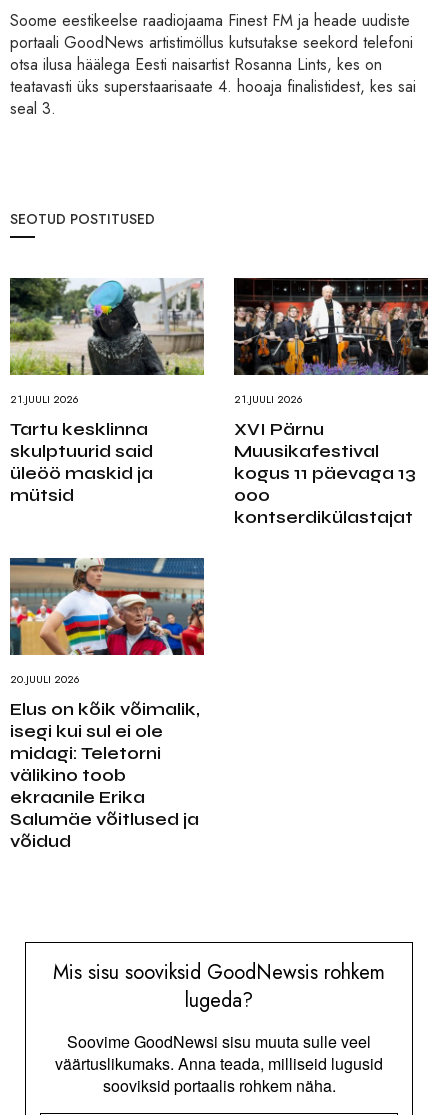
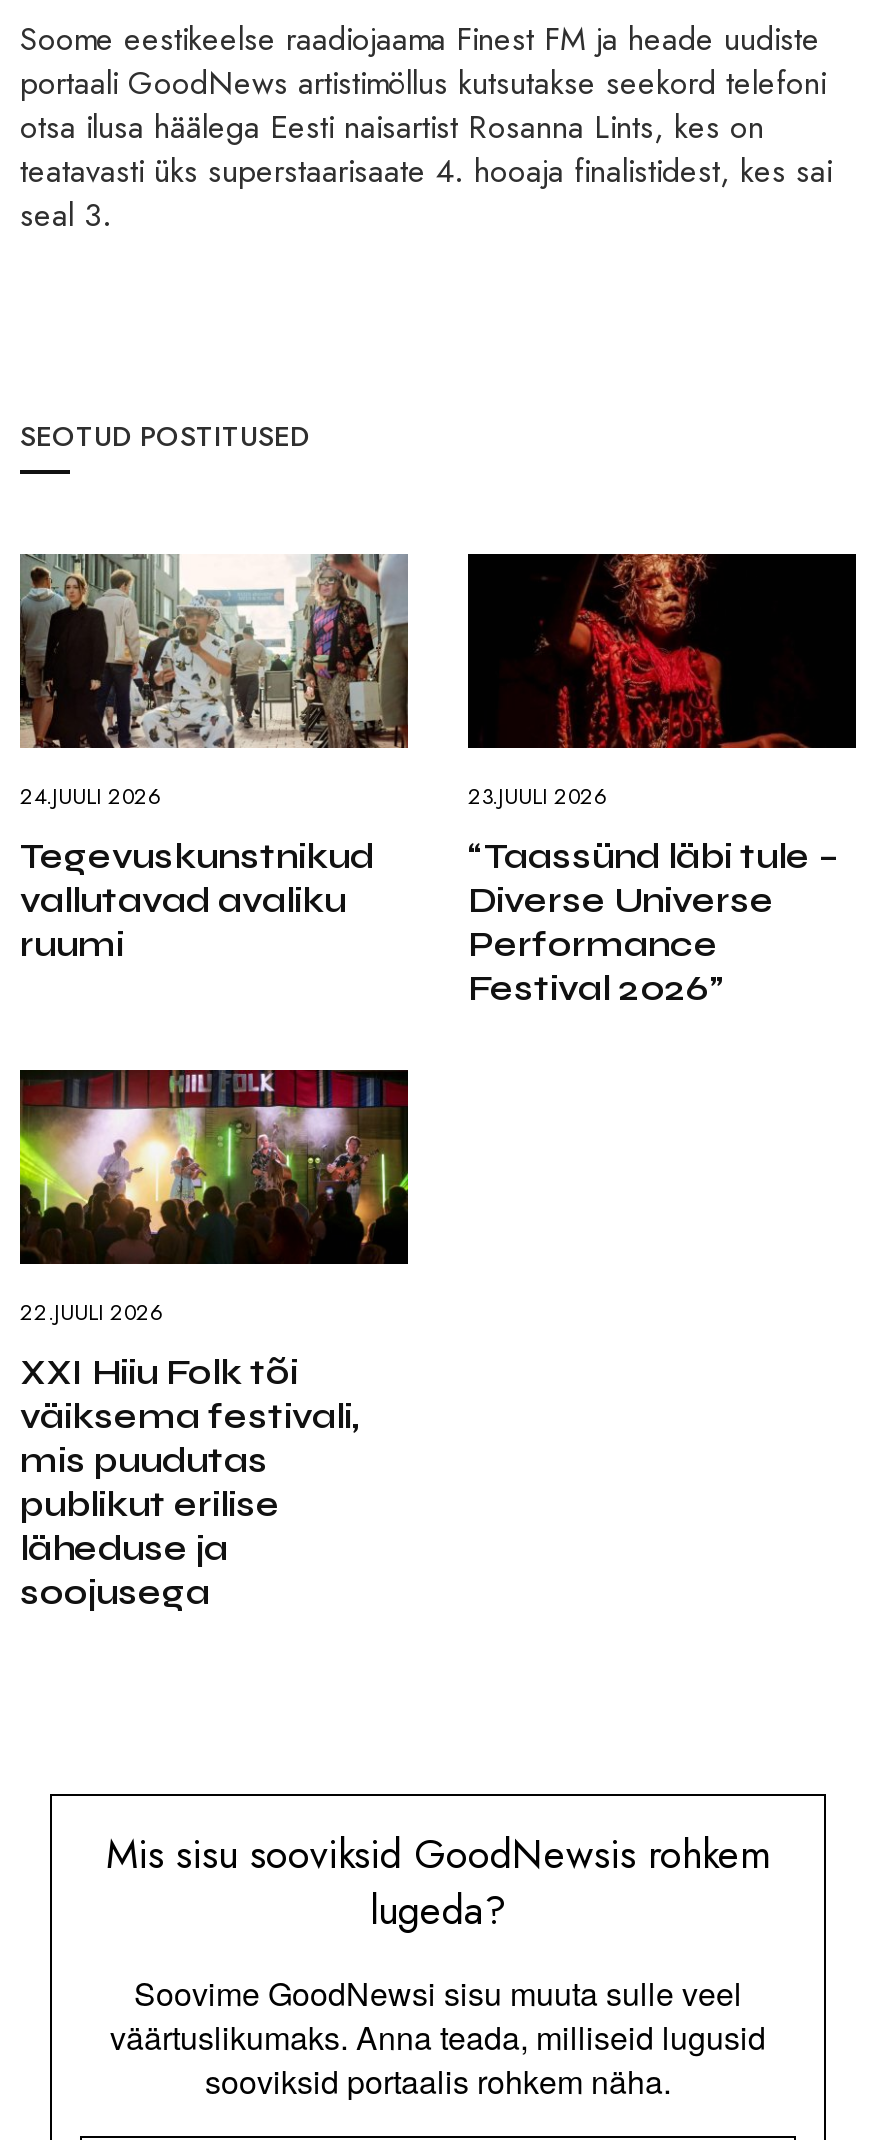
[9,278,205,407] [image] | 21.JUULI 2026 -> [20,552,410,811] [image] | 24.JUULI 2026
[233,277,429,407] [image] | 21.JUULI 2026 -> [468,552,858,811] [image] | 23.JUULI 2026
[10,418,153,506] Tartu kesklinna | skulptuurid said | üleöö maskid ja | mütsid -> [20,833,374,965] Tegevuskunstnikud | vallutavad avaliku | ruumi
[234,418,416,528] XVI Pärnu | Muusikafestival | kogus 11 päevaga 13 | 000 | kontserdikülastajat -> [468,833,838,1009] “Taassünd läbi tule – | Diverse Universe | Performance | Festival 2026”
[9,557,205,687] [image] | 20.JUULI 2026 -> [18,1068,410,1327] [image] | 22.JUULI 2026
[10,698,200,852] Elus on kõik võimalik, | isegi kui sul ei ole | midagi: Teletorni | välikino toob | ekraanile Erika | Salumäe võitlused ja | võidud -> [20,1349,360,1613] XXI Hiiu Folk tõi | väiksema festivali, | mis puudutas | publikut erilise | läheduse ja | soojusega

